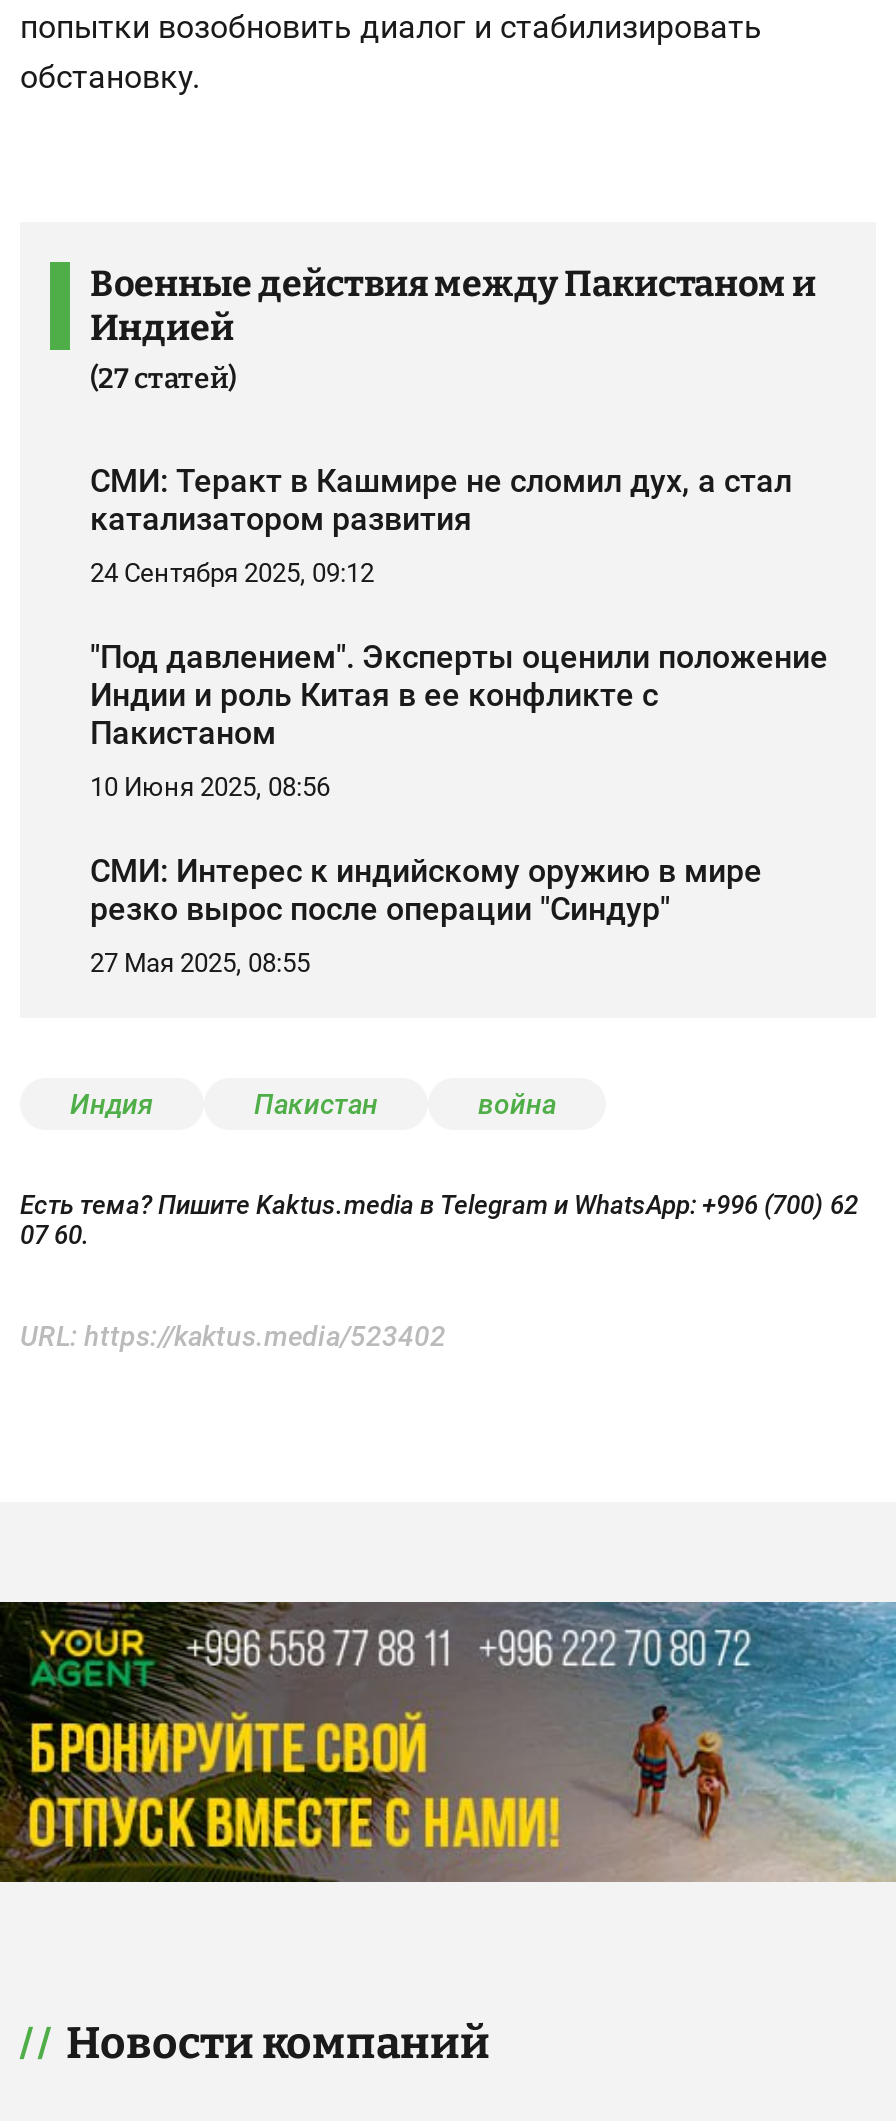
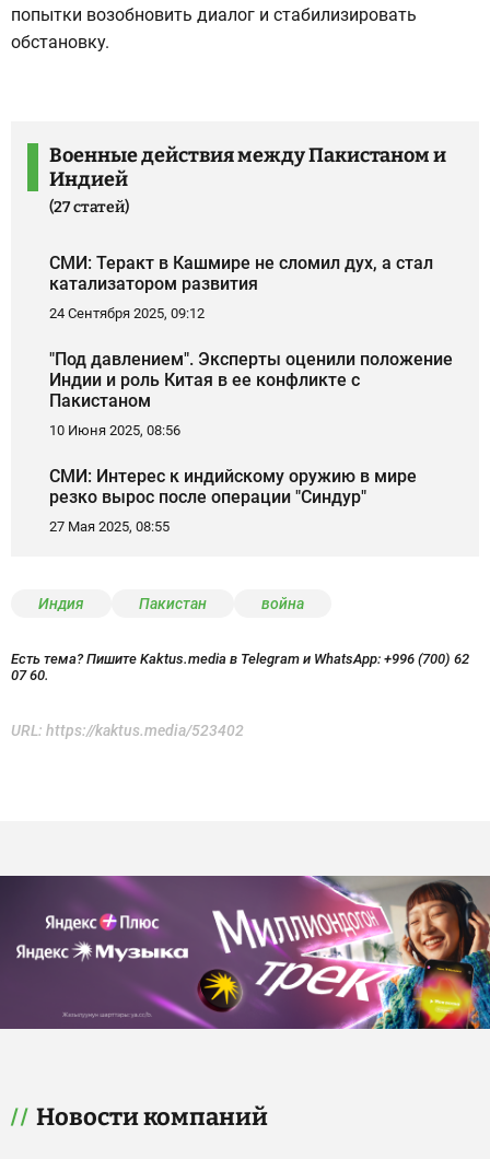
[6,1600,890,1884] [image] -> [3,875,487,1030] [image]

